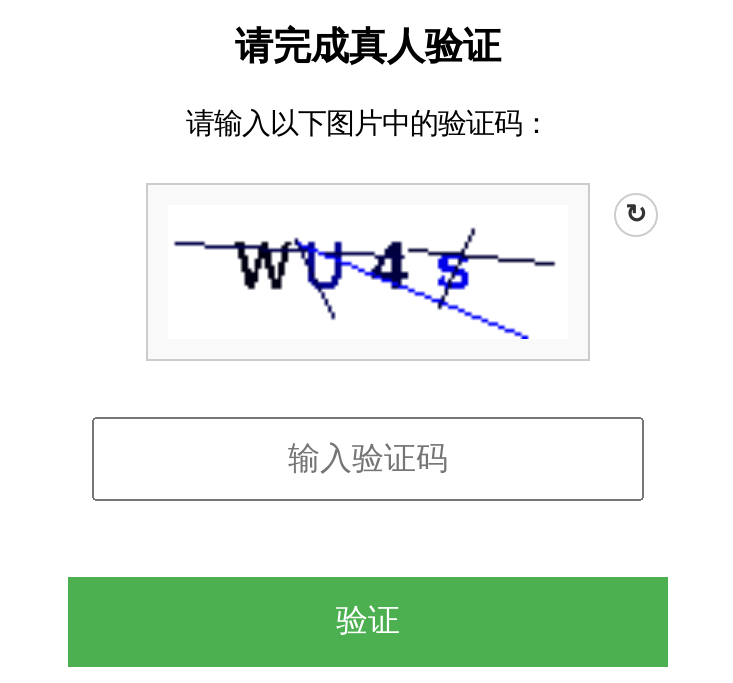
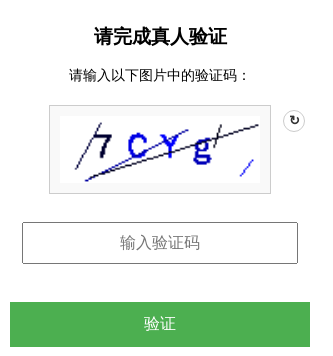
[172,219,564,341] [image] -> [64,122,259,183] [image]

